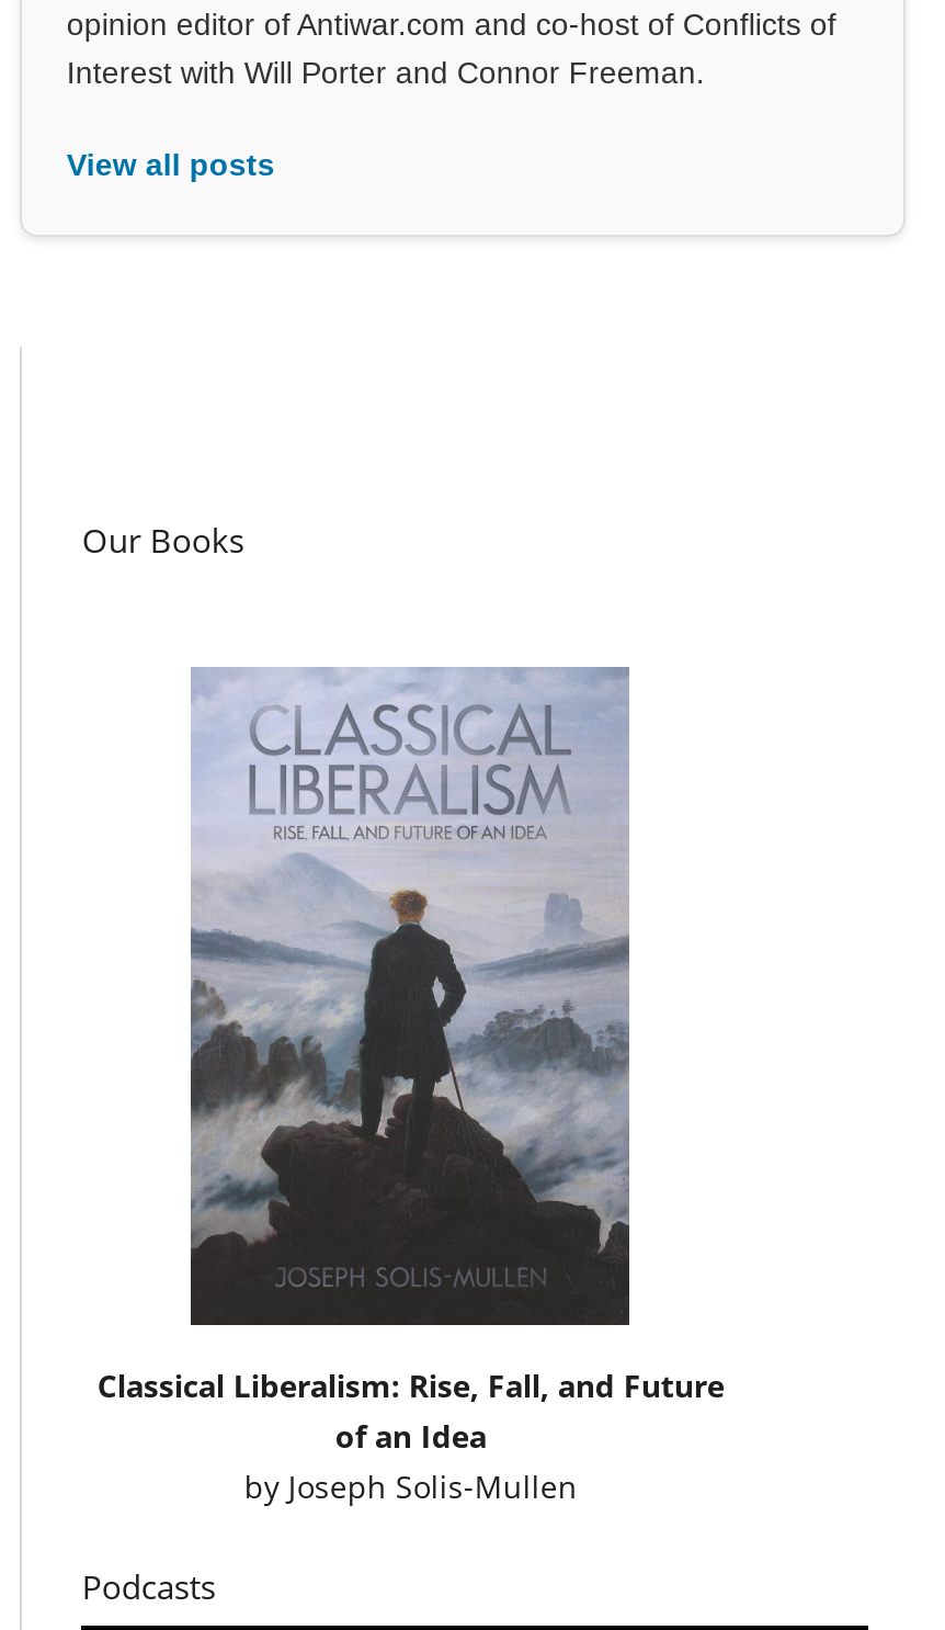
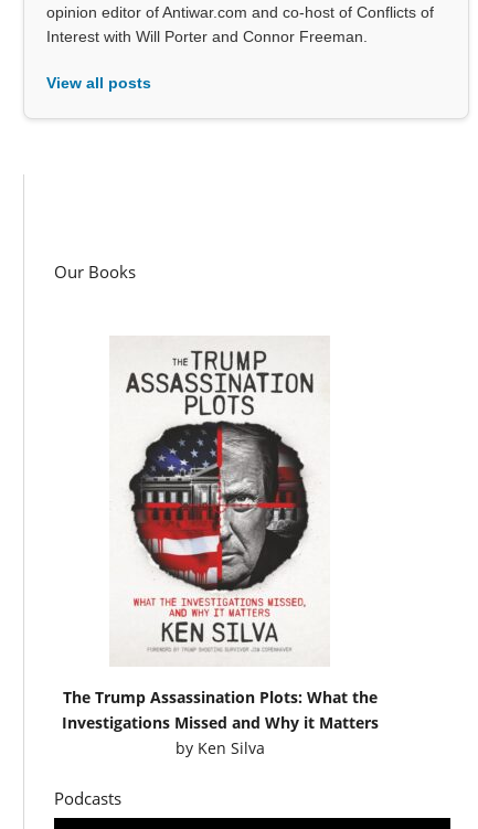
[97,667,724,1507] [image] | Classical Liberalism: Rise, Fall, and Future | of an Idea | by Joseph Solis-Mullen -> [62,337,379,758] [image] | The Trump Assassination Plots: What the | Investigations Missed and Why it Matters | by Ken Silva

